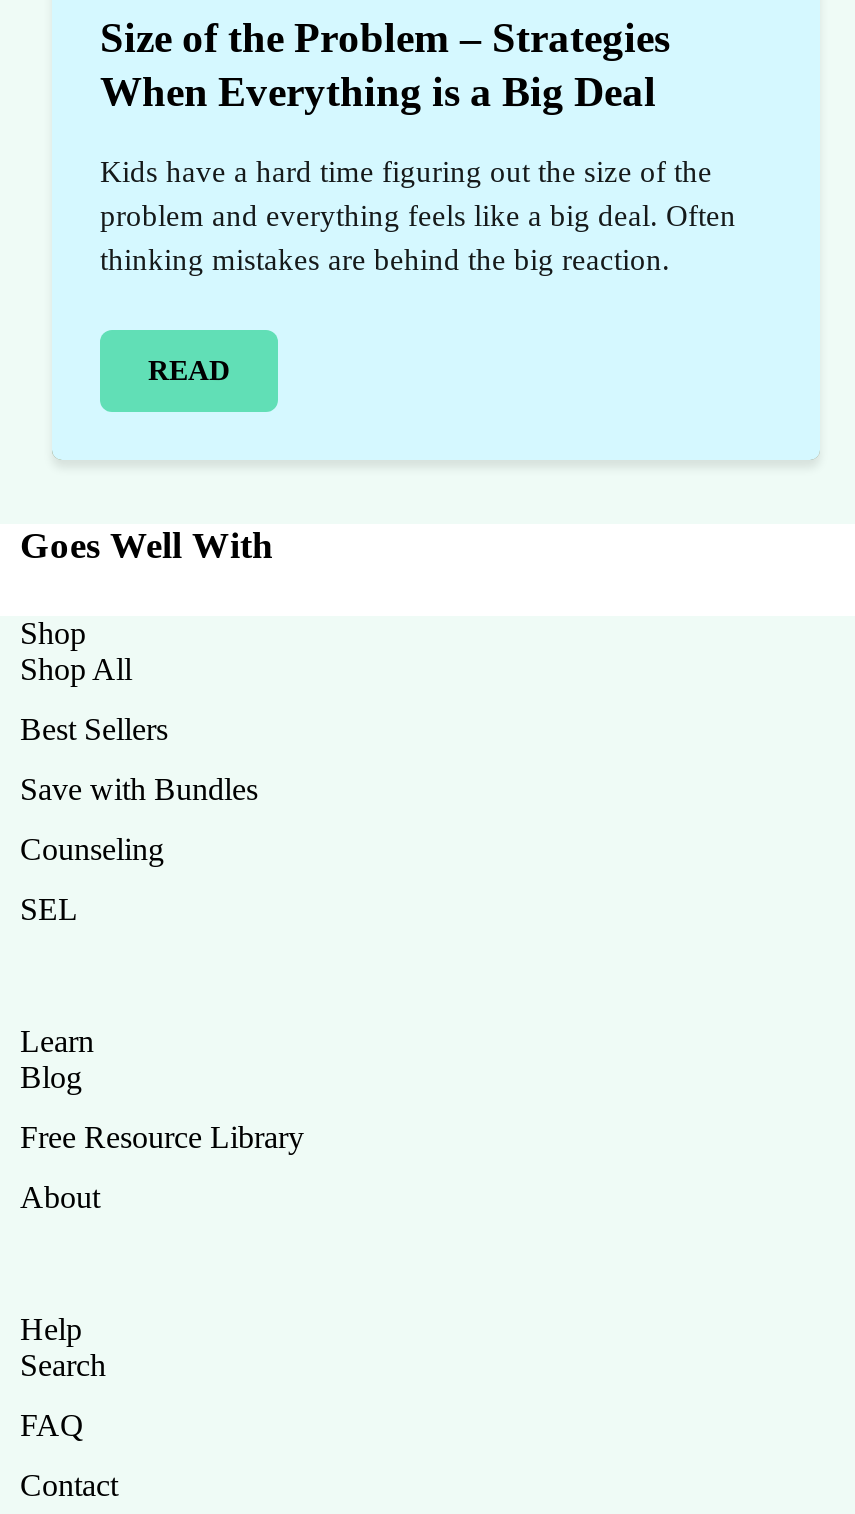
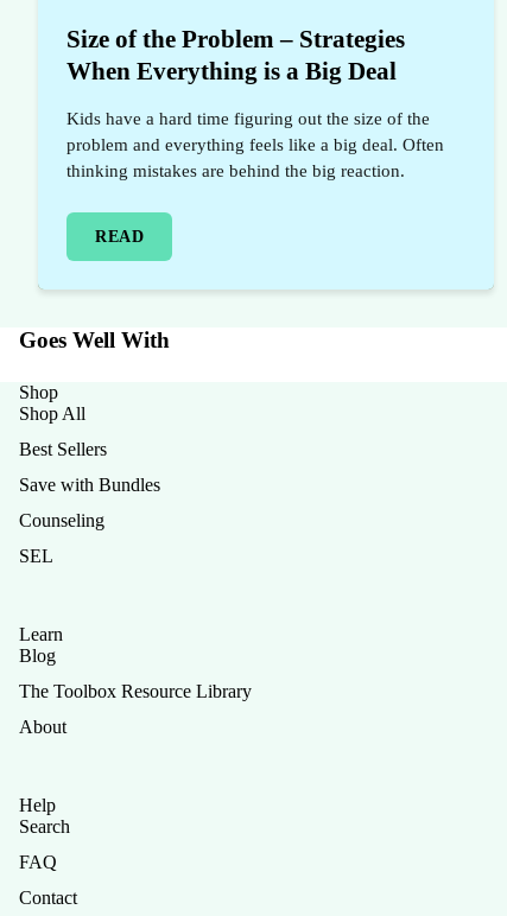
[20,1120,304,1154] Free Resource Library -> [19,681,252,701] The Toolbox Resource Library

